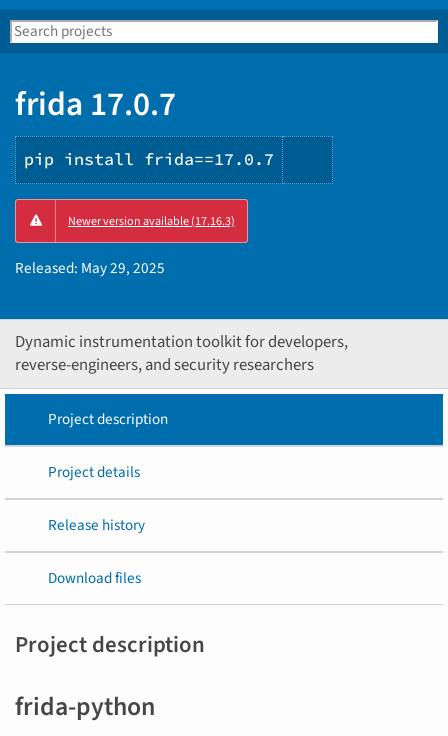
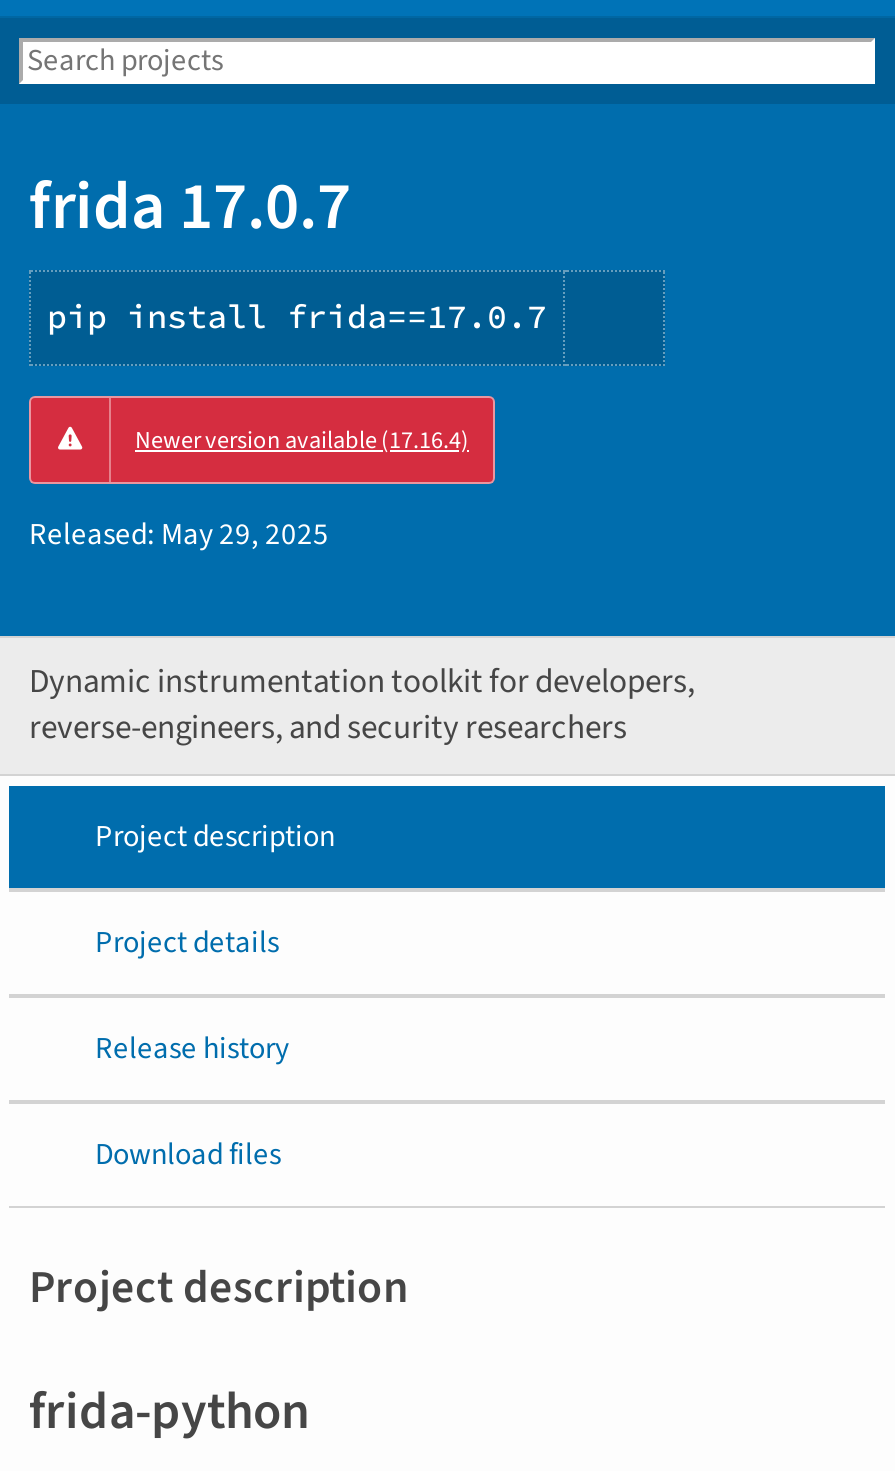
[68,213,235,230] Newer version available (17.16.3) -> [135,423,469,457] Newer version available (17.16.4)

